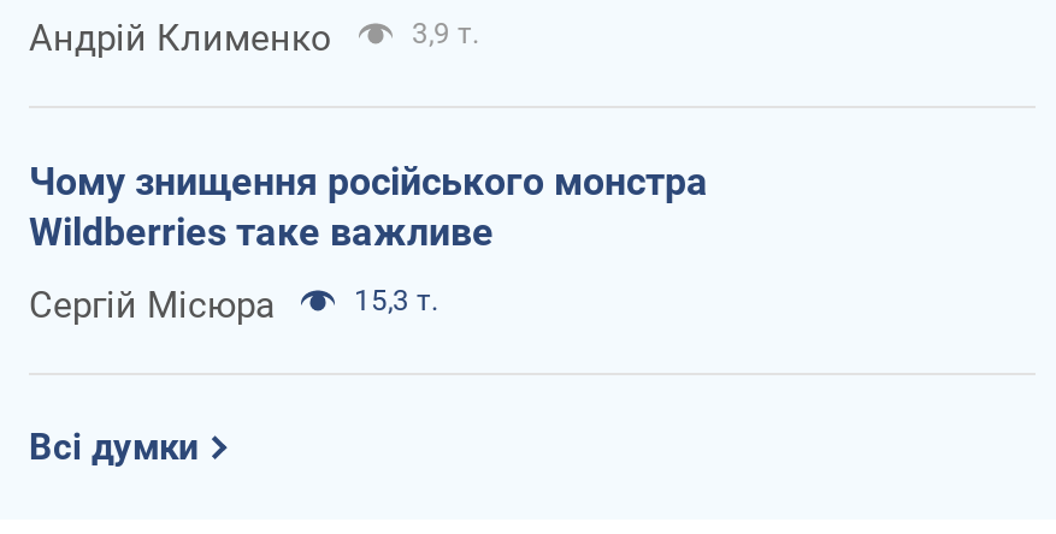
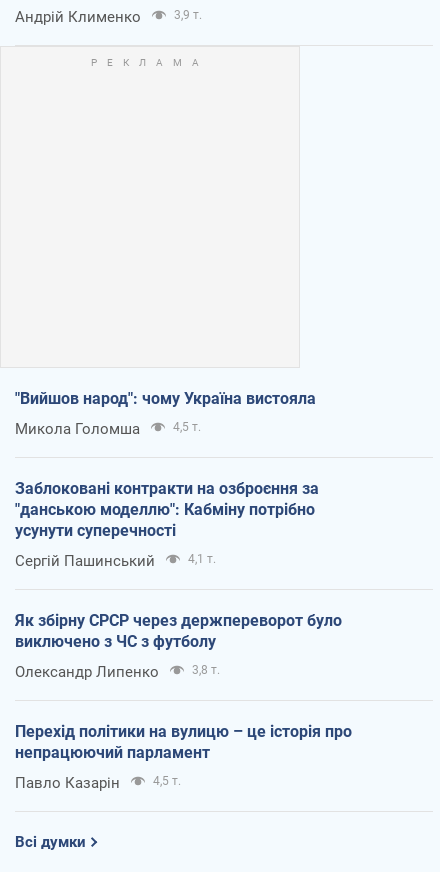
[29,158,708,326] Чому знищення російського монстра | Wildberries таке важливе | Сергій Місюра | 15,3 т. -> [15,389,352,792] "Вийшов народ": чому Україна вистояла | Микола Голомша | 4,5 т. | Заблоковані контракти на озброєння за | "данською моделлю": Кабміну потрібно | усунути суперечності | Сергій Пашинський | 4,1 т. | Як збірну СРСР через держпереворот було | виключено з ЧС з футболу | Олександр Липенко | 3,8 т. | Перехід політики на вулицю – це історія про | непрацюючий парламент | Павло Казарін | 4,5 т.

